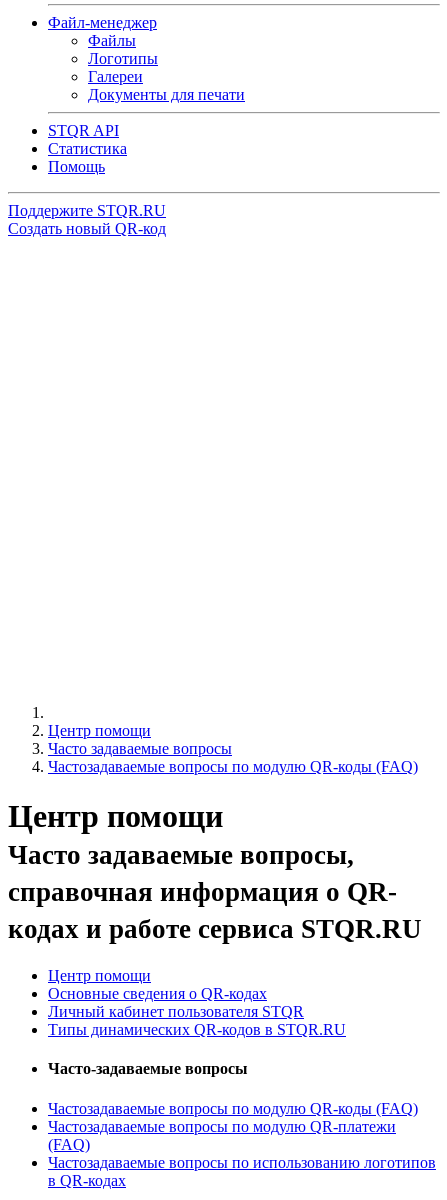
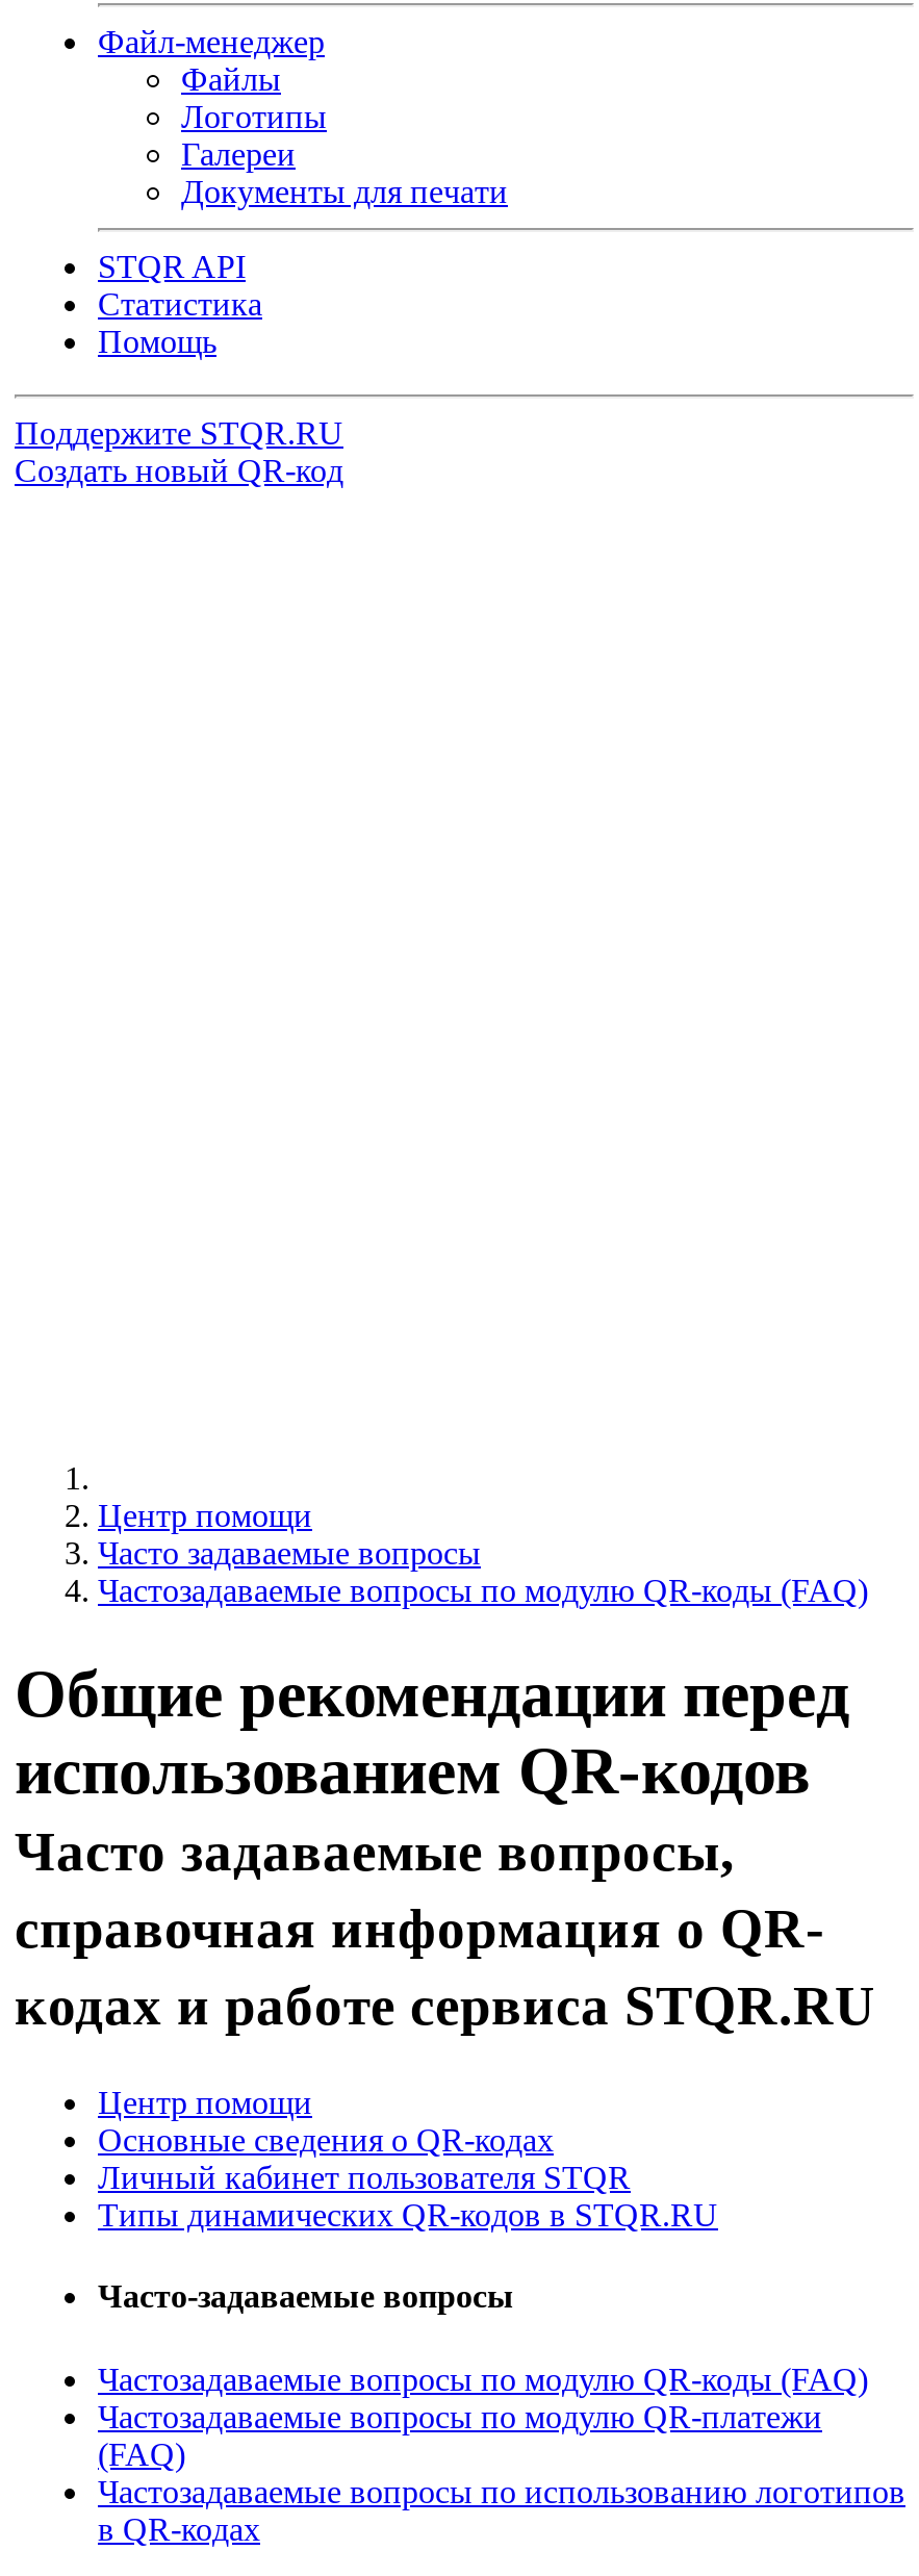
[8,798,223,834] Центр помощи -> [15,1655,849,1807] Общие рекомендации перед | использованием QR-кодов

